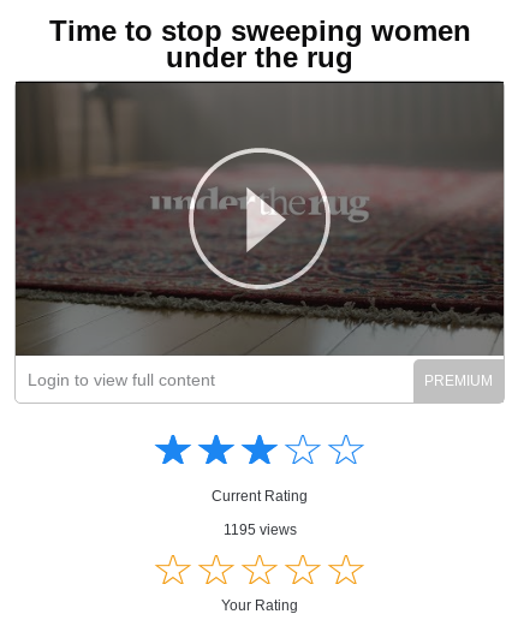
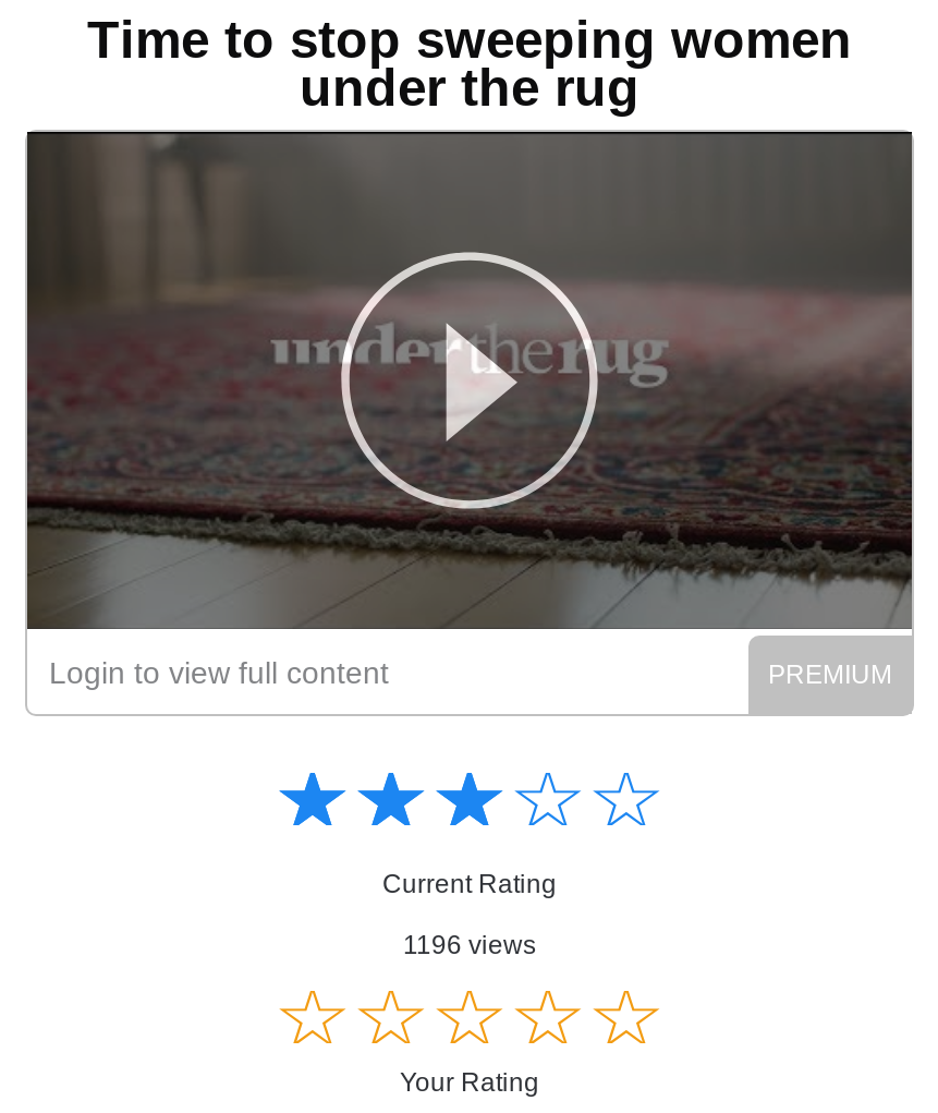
[223,522,296,539] 1195 views -> [403,931,536,961] 1196 views

